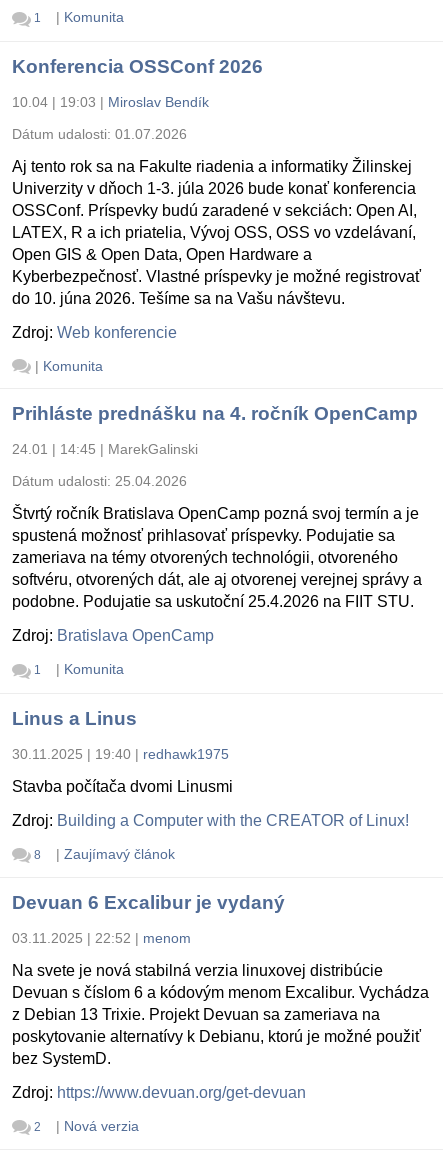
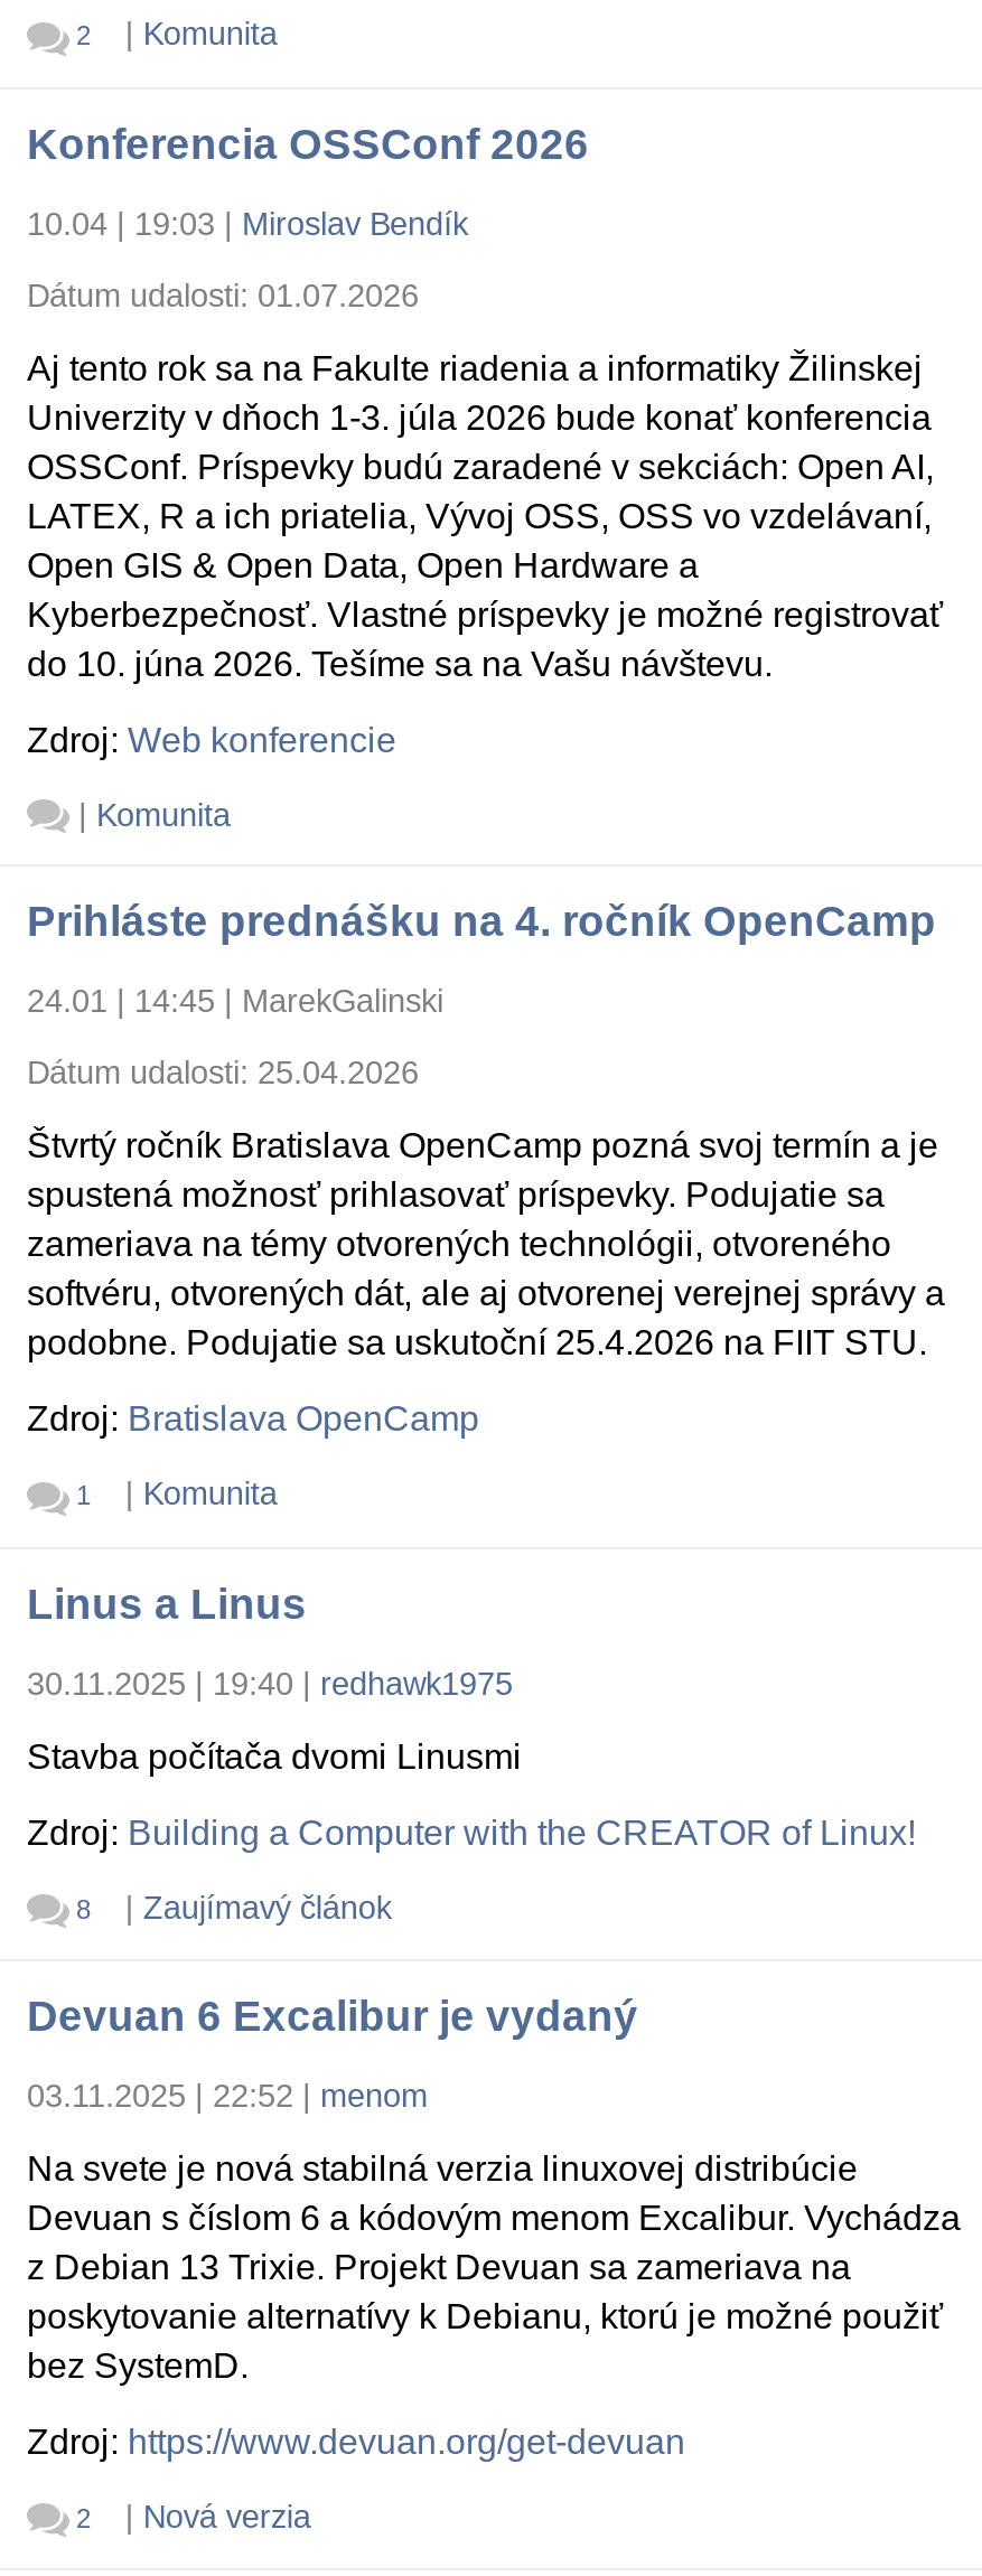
[34,11,41,25] 1 -> [76,21,92,53] 2

